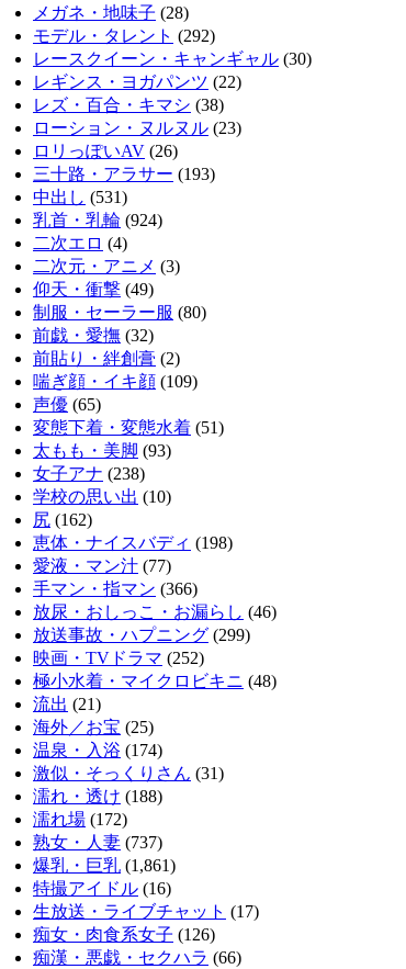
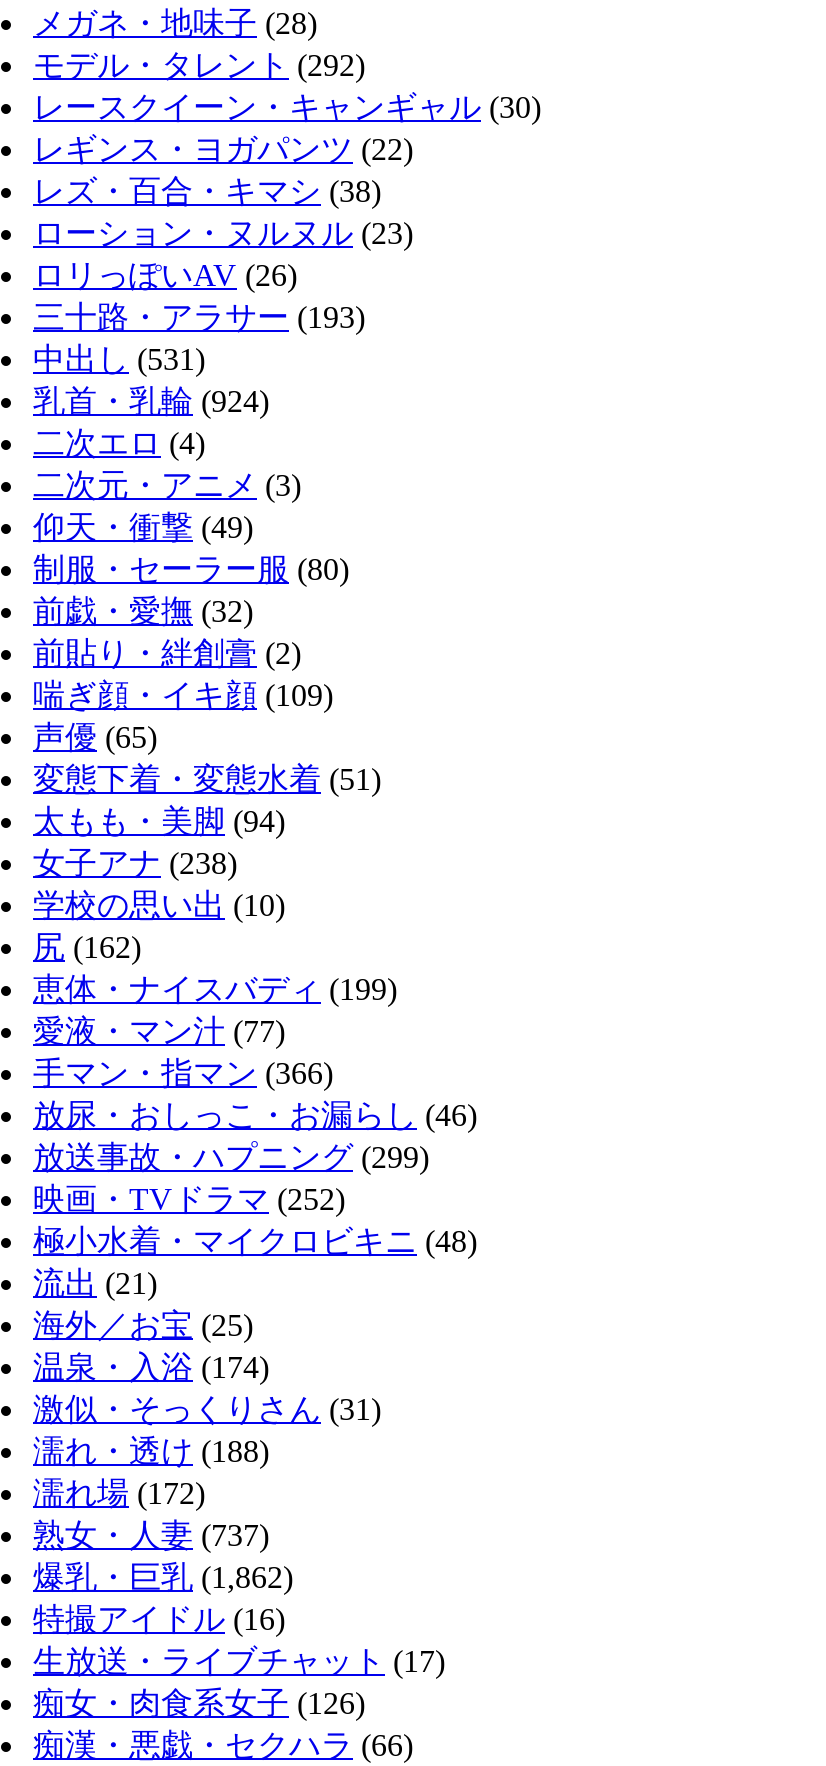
[33,441,171,459] 太もも・美脚(93) -> [33,803,285,837] 太もも・美脚(94)
[33,533,233,551] 恵体・ナイスバディ(198) -> [33,971,397,1005] 恵体・ナイスバディ(199)
[33,855,176,874] 爆乳・巨乳(1,861) -> [33,1559,293,1593] 爆乳・巨乳(1,862)

